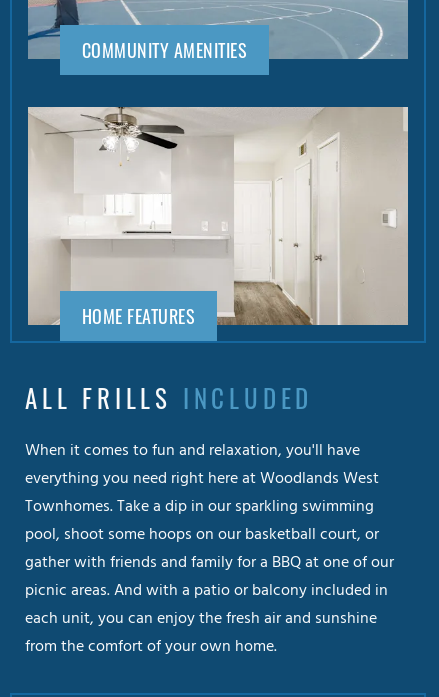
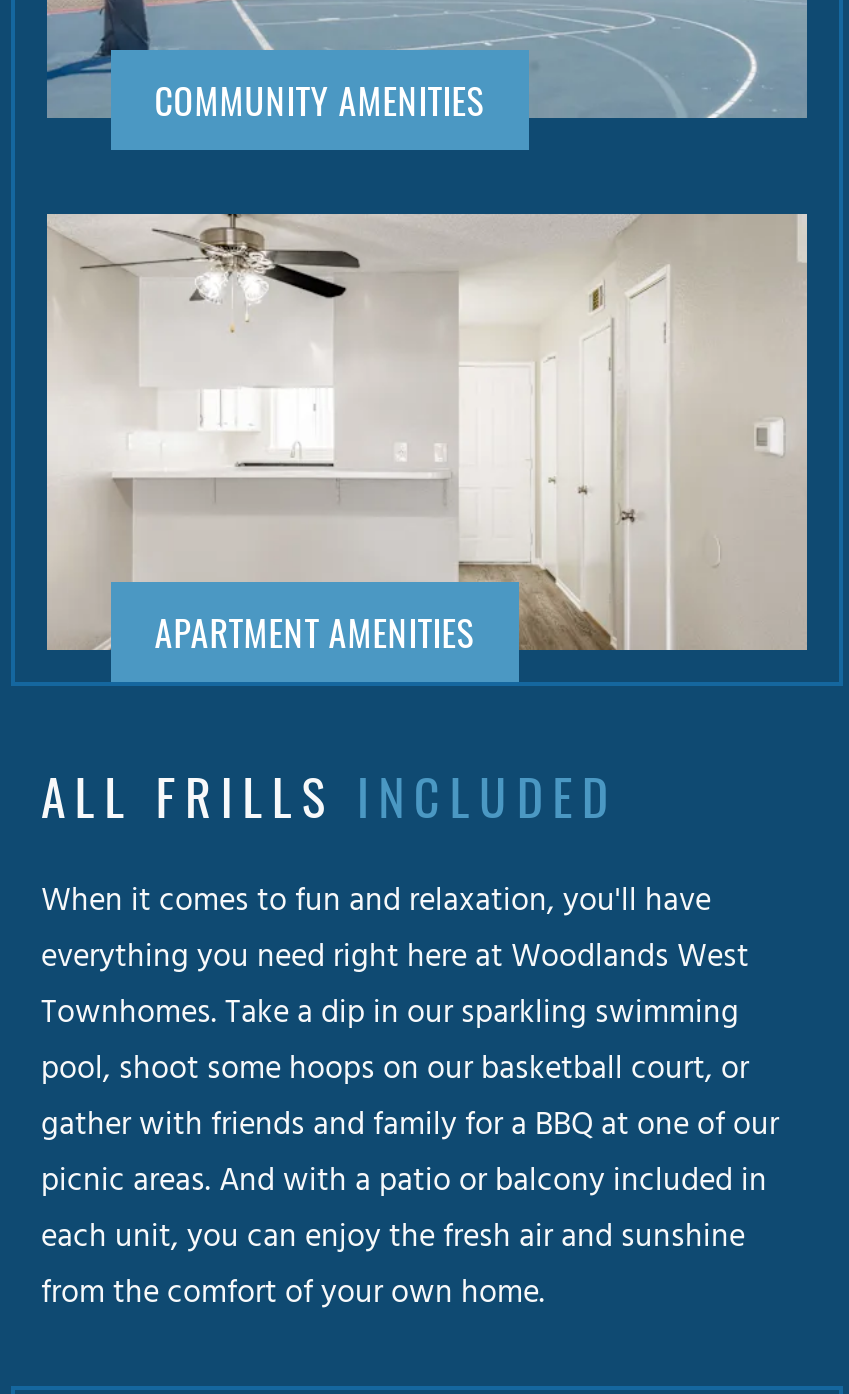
[82,291,264,341] [image] | HOME FEATURES -> [155,580,521,682] [image] | APARTMENT AMENITIES

